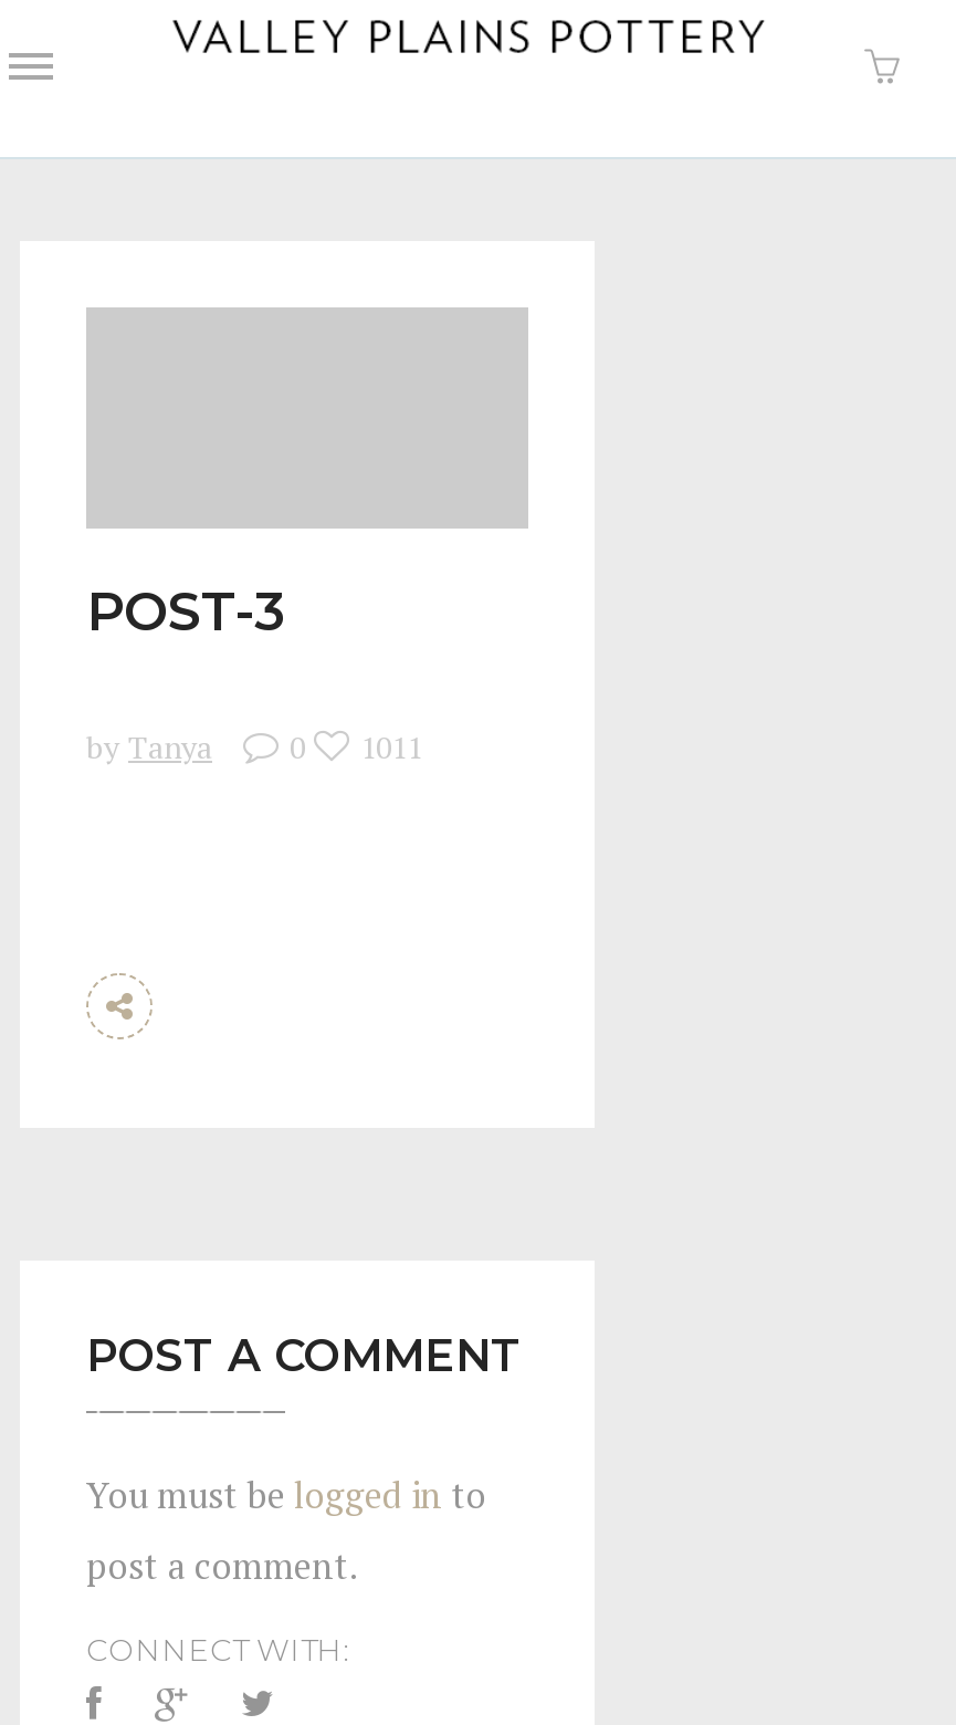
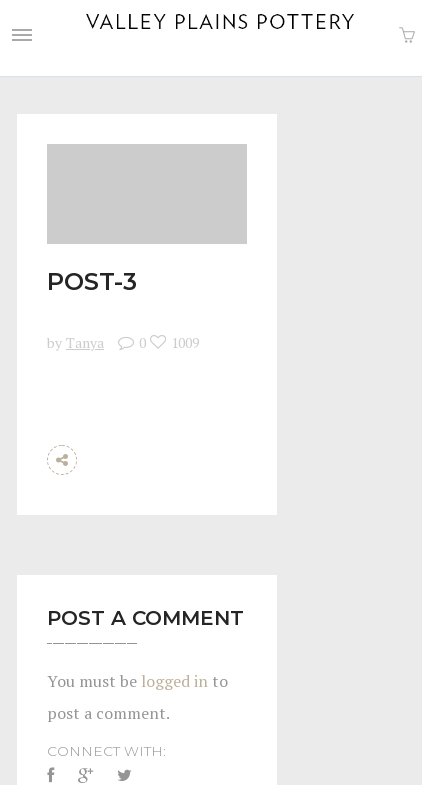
[86,726,422,768] by Tanya 0 1011 -> [47,333,199,352] by Tanya 0 1009

